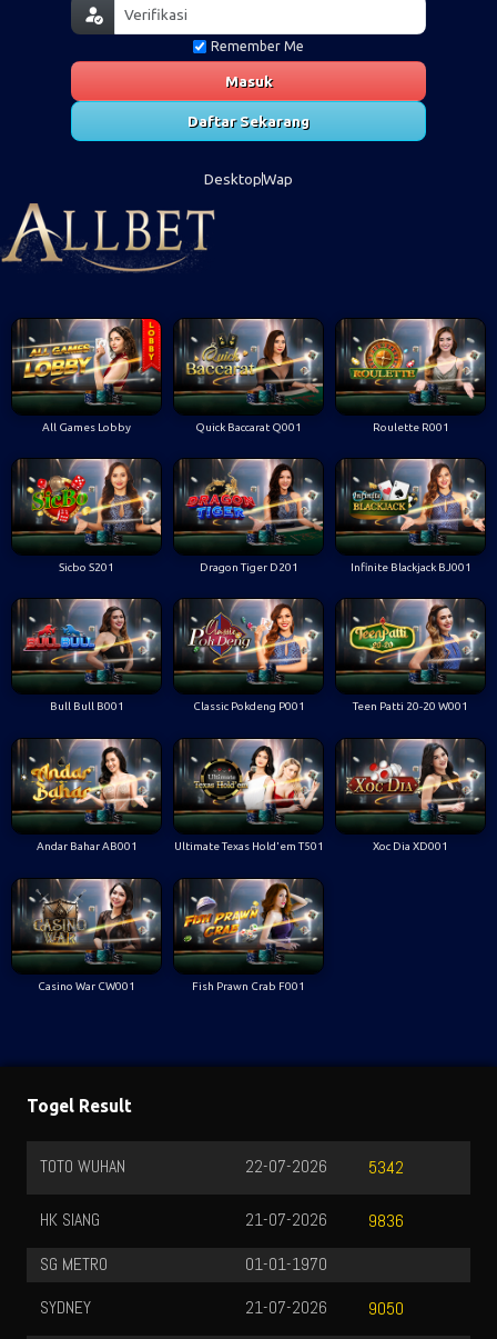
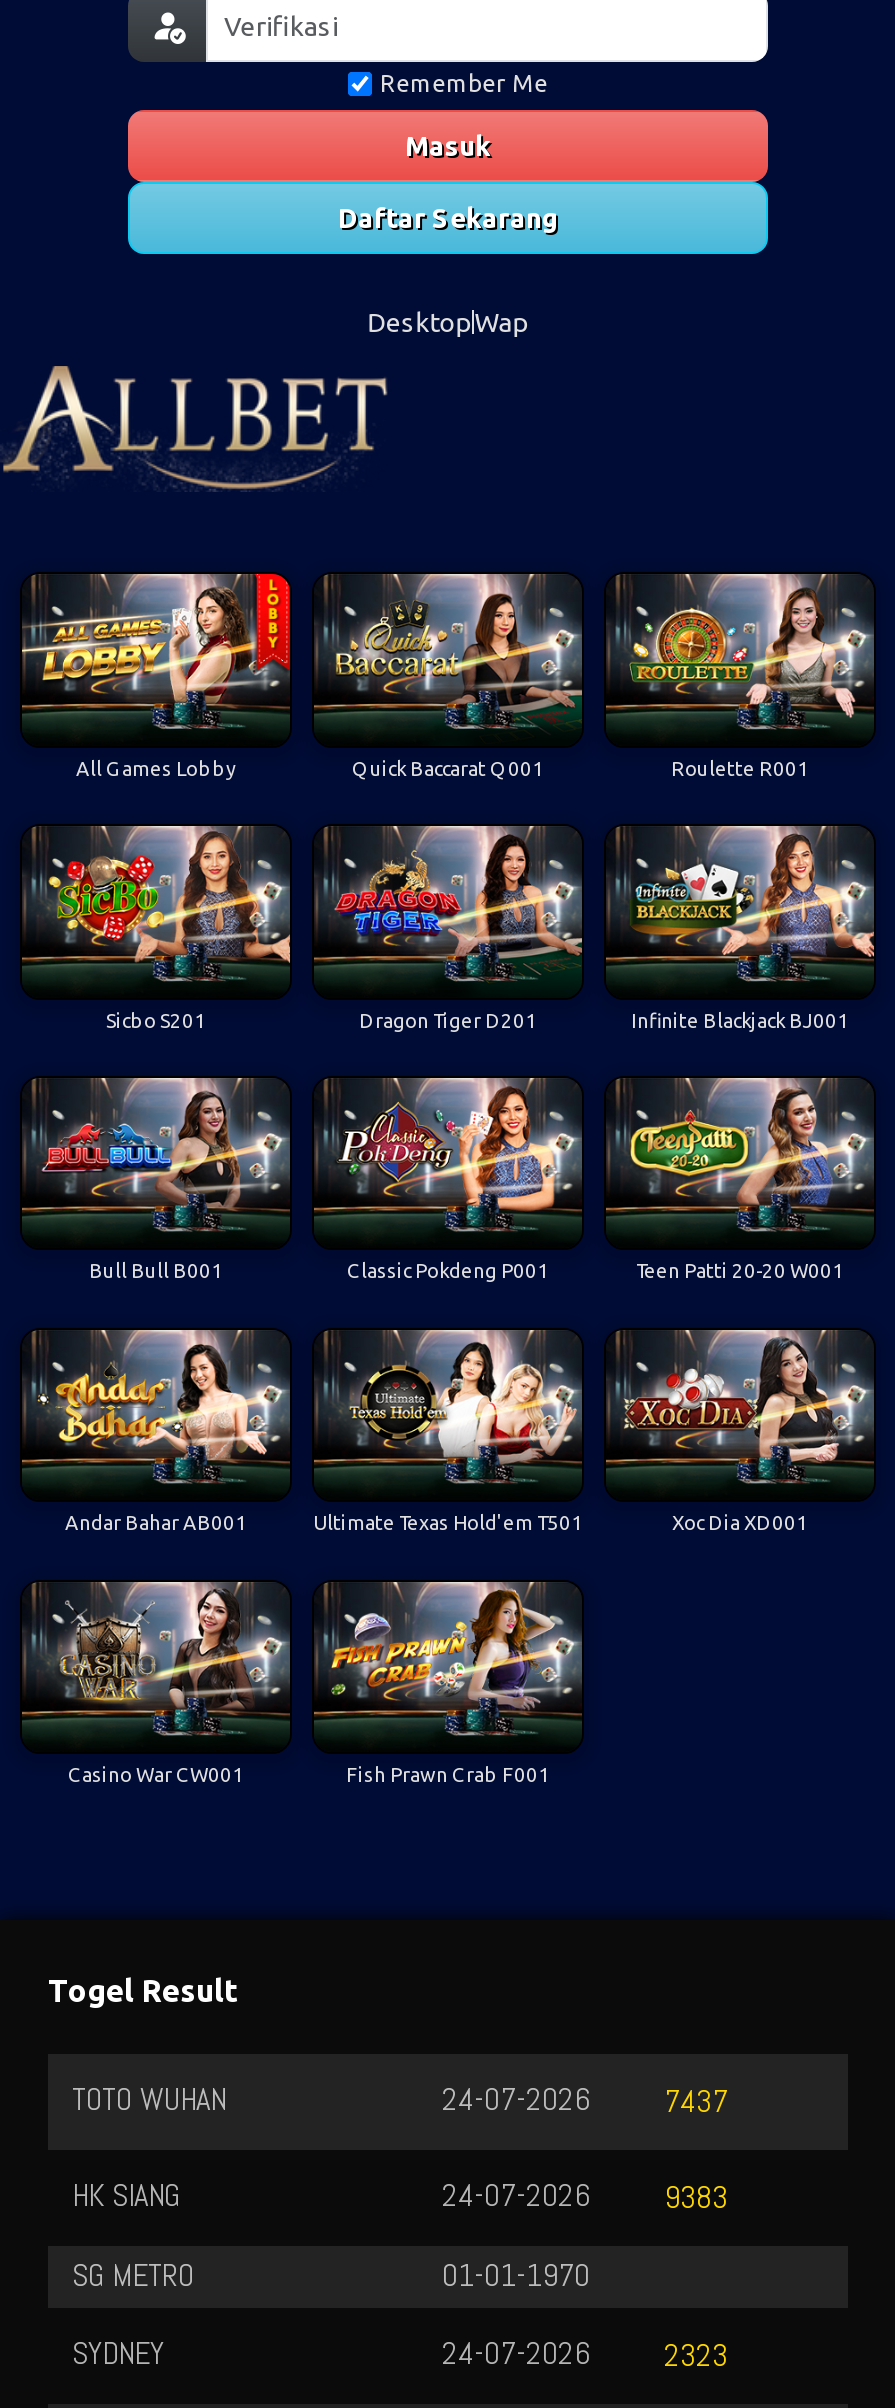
[245,1156,327,1178] 22-07-2026 -> [442,2080,590,2120] 24-07-2026
[368,1156,404,1178] 5342 -> [664,2081,728,2121] 7437
[245,1209,327,1231] 21-07-2026 -> [442,2176,590,2216] 24-07-2026
[368,1210,404,1232] 9836 -> [664,2177,728,2217] 9383
[245,1297,327,1319] 21-07-2026 -> [442,2334,590,2374] 24-07-2026
[368,1297,404,1320] 9050 -> [664,2335,728,2375] 2323

